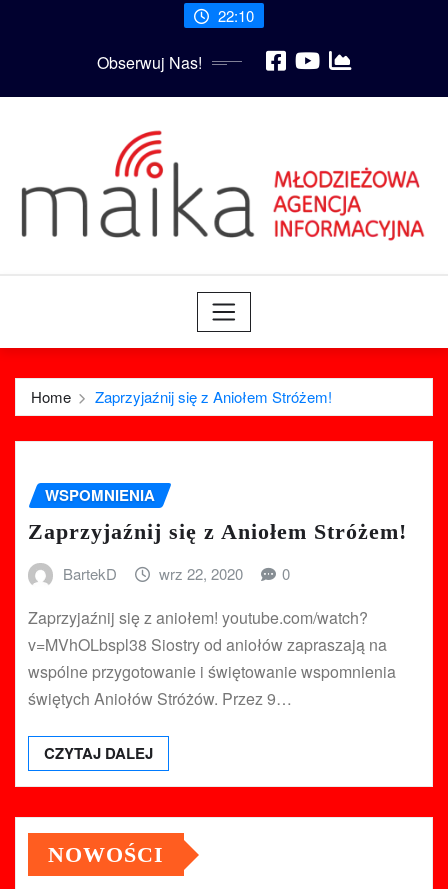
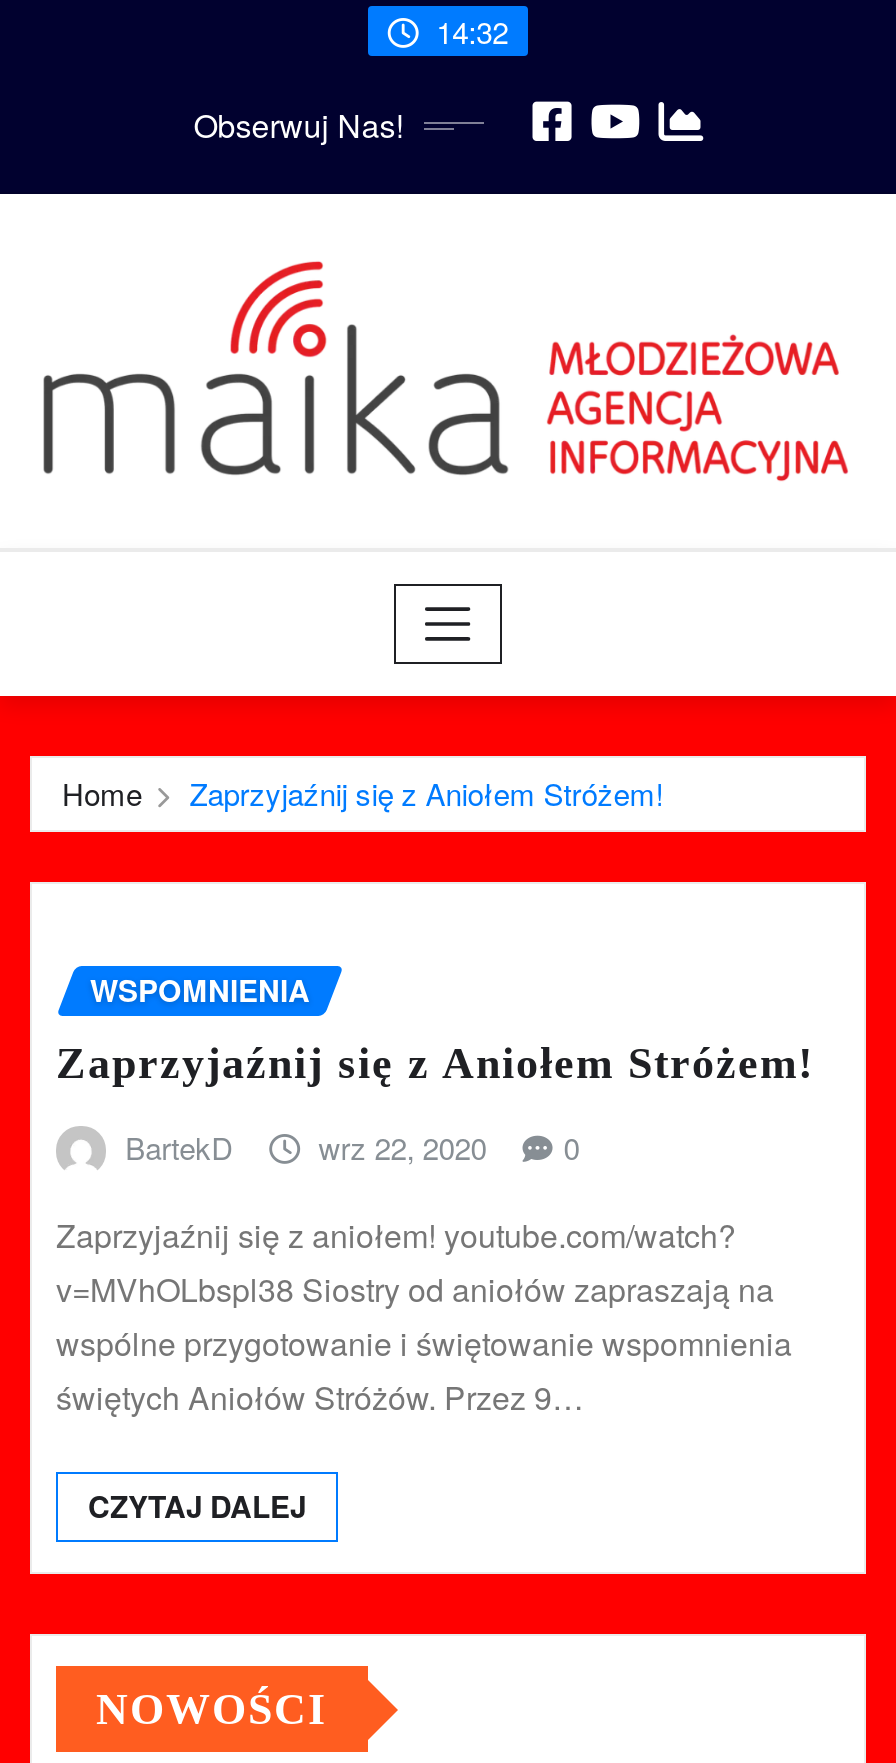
[214,5,254,26] 22:10 -> [428,10,508,52] 14:32

